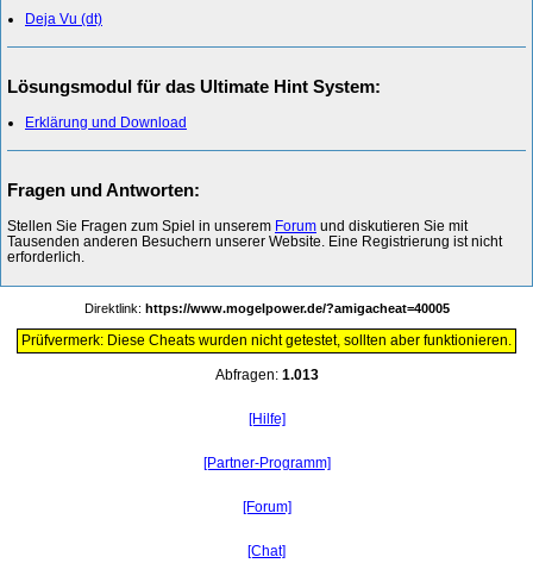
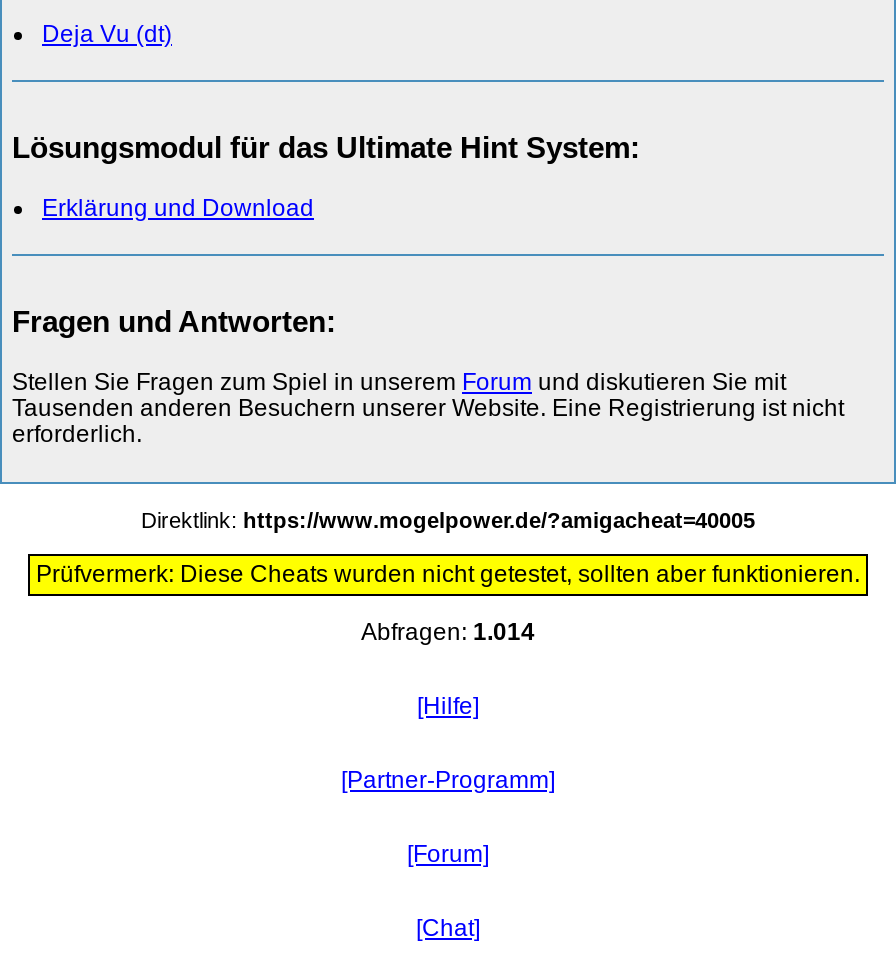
[215,366,318,383] Abfragen: 1.013 -> [361,617,535,645] Abfragen: 1.014

